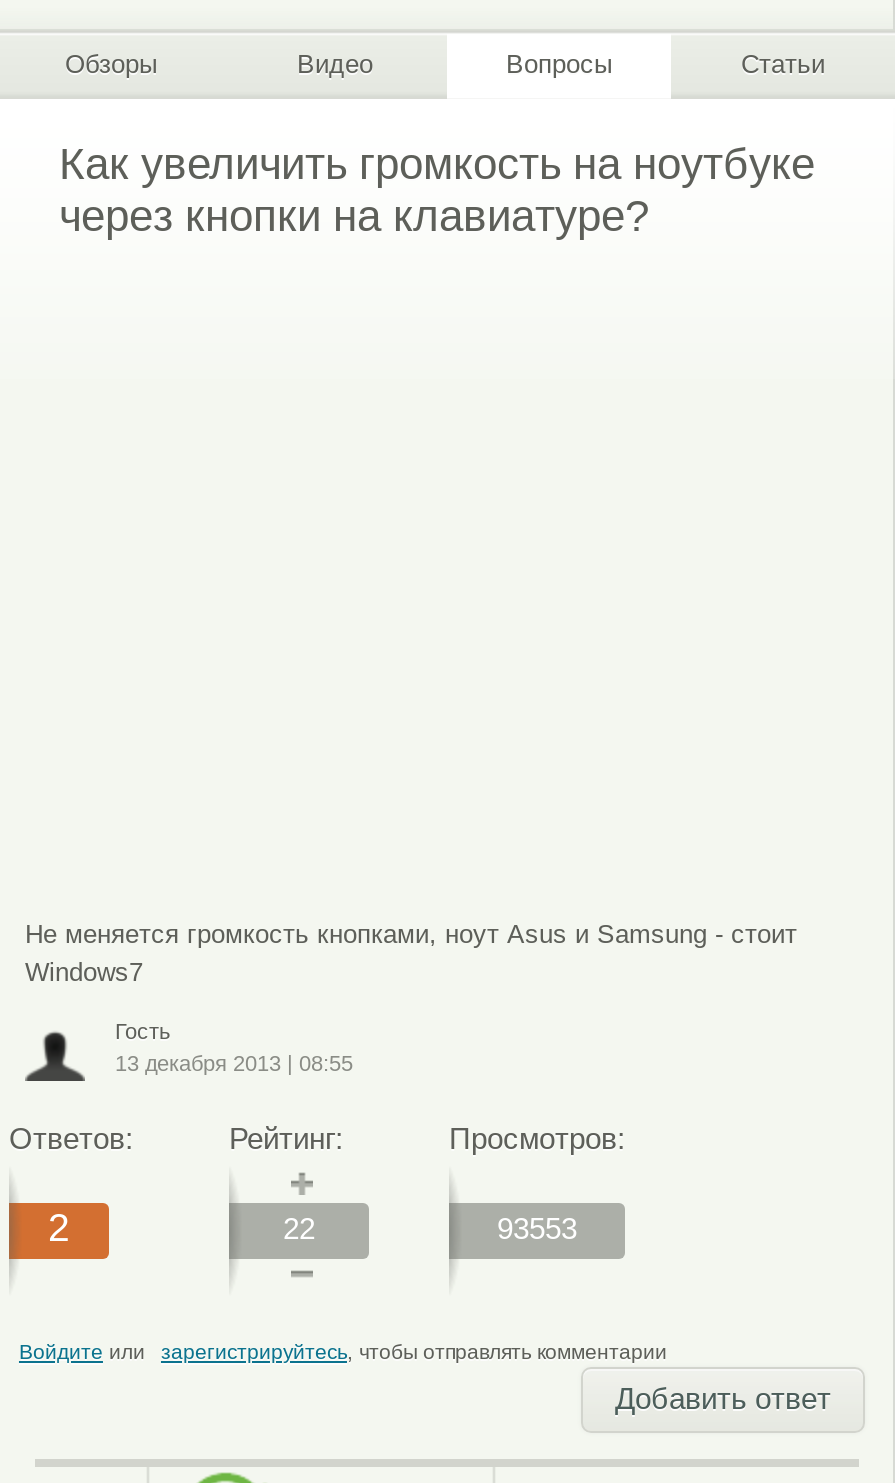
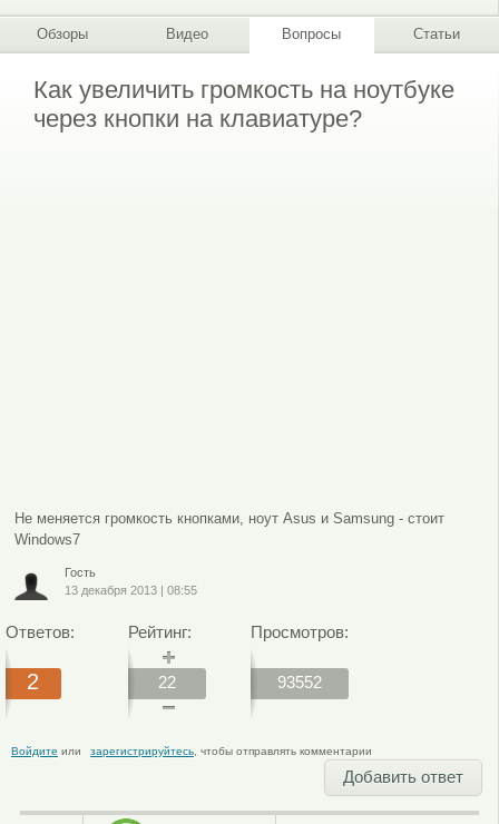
[497,1211,577,1245] 93553 -> [277,672,322,691] 93552

